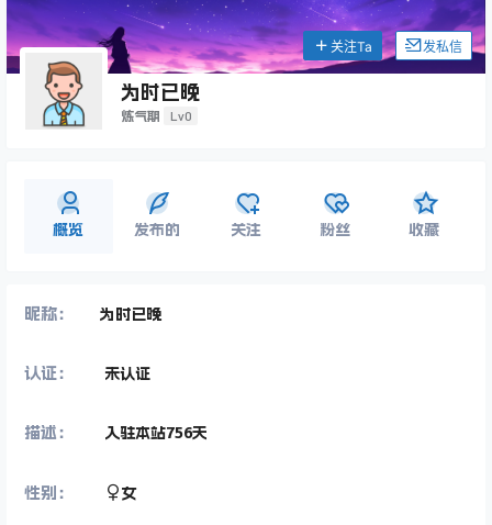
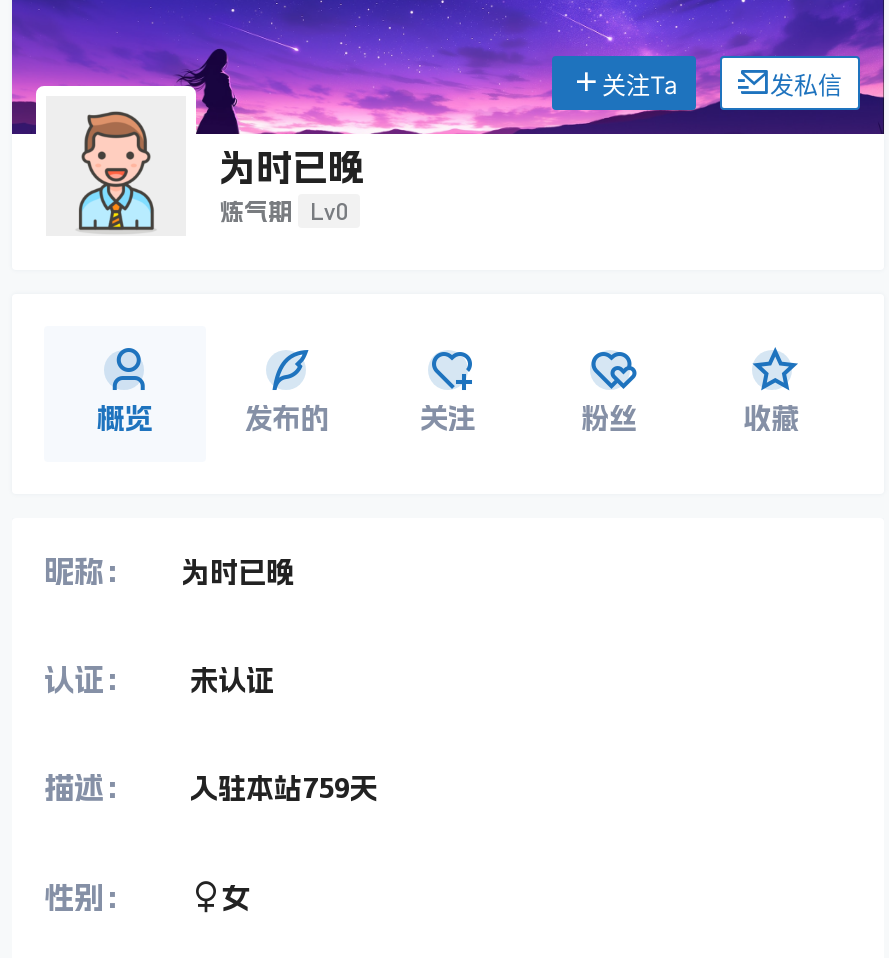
[24,424,208,440] 描述： 入驻本站756天 -> [44,772,378,802] 描述： 入驻本站759天

